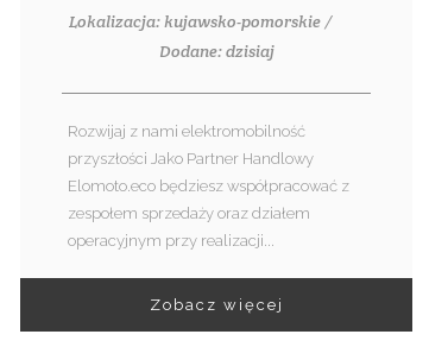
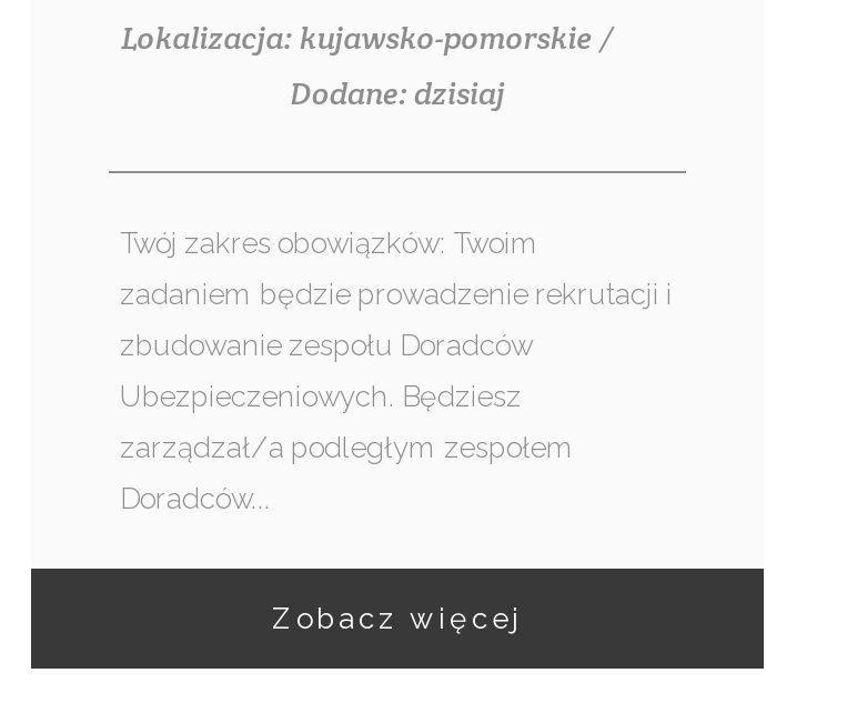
[68,122,349,249] Rozwijaj z nami elektromobilność | przyszłości Jako Partner Handlowy | Elomoto.eco będziesz współpracować z | zespołem sprzedaży oraz działem | operacyjnym przy realizacji... -> [120,226,673,515] Twój zakres obowiązków: Twoim | zadaniem będzie prowadzenie rekrutacji i | zbudowanie zespołu Doradców | Ubezpieczeniowych. Będziesz | zarządzał/a podległym zespołem | Doradców...

